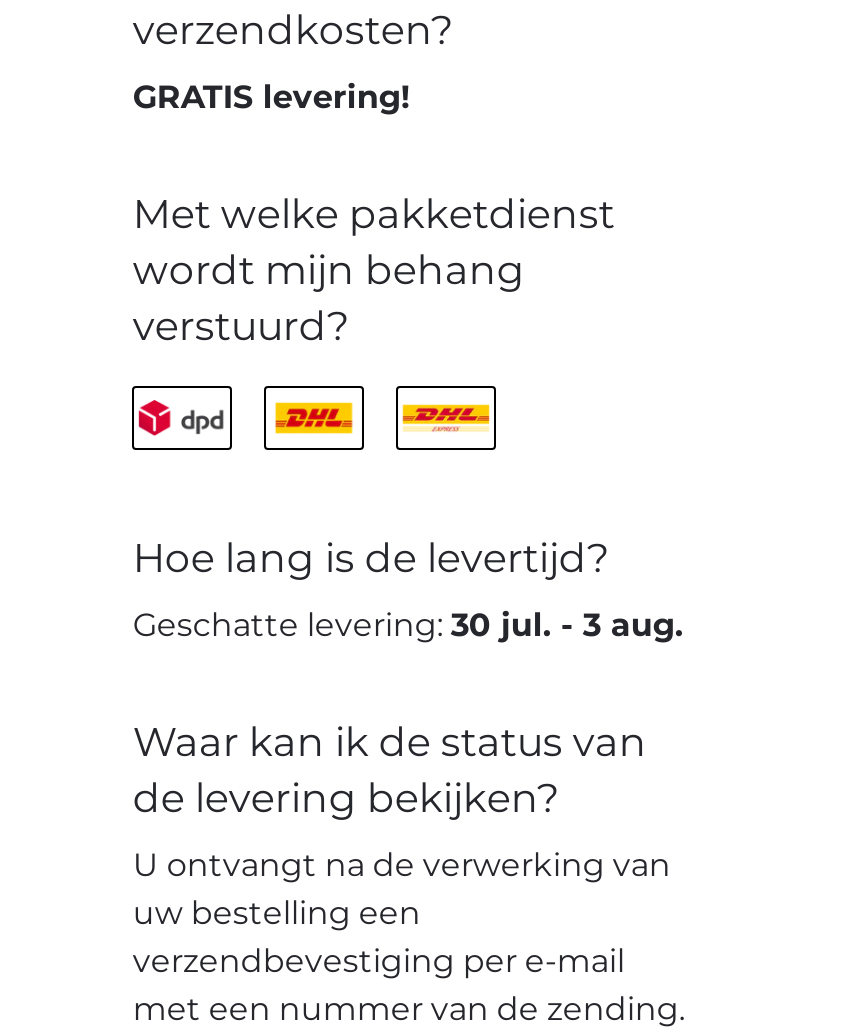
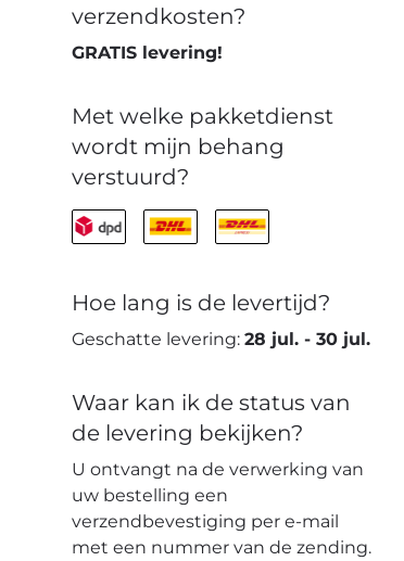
[133,605,683,643] Geschatte levering: 30 jul. - 3 aug. -> [72,328,371,349] Geschatte levering: 28 jul. - 30 jul.

